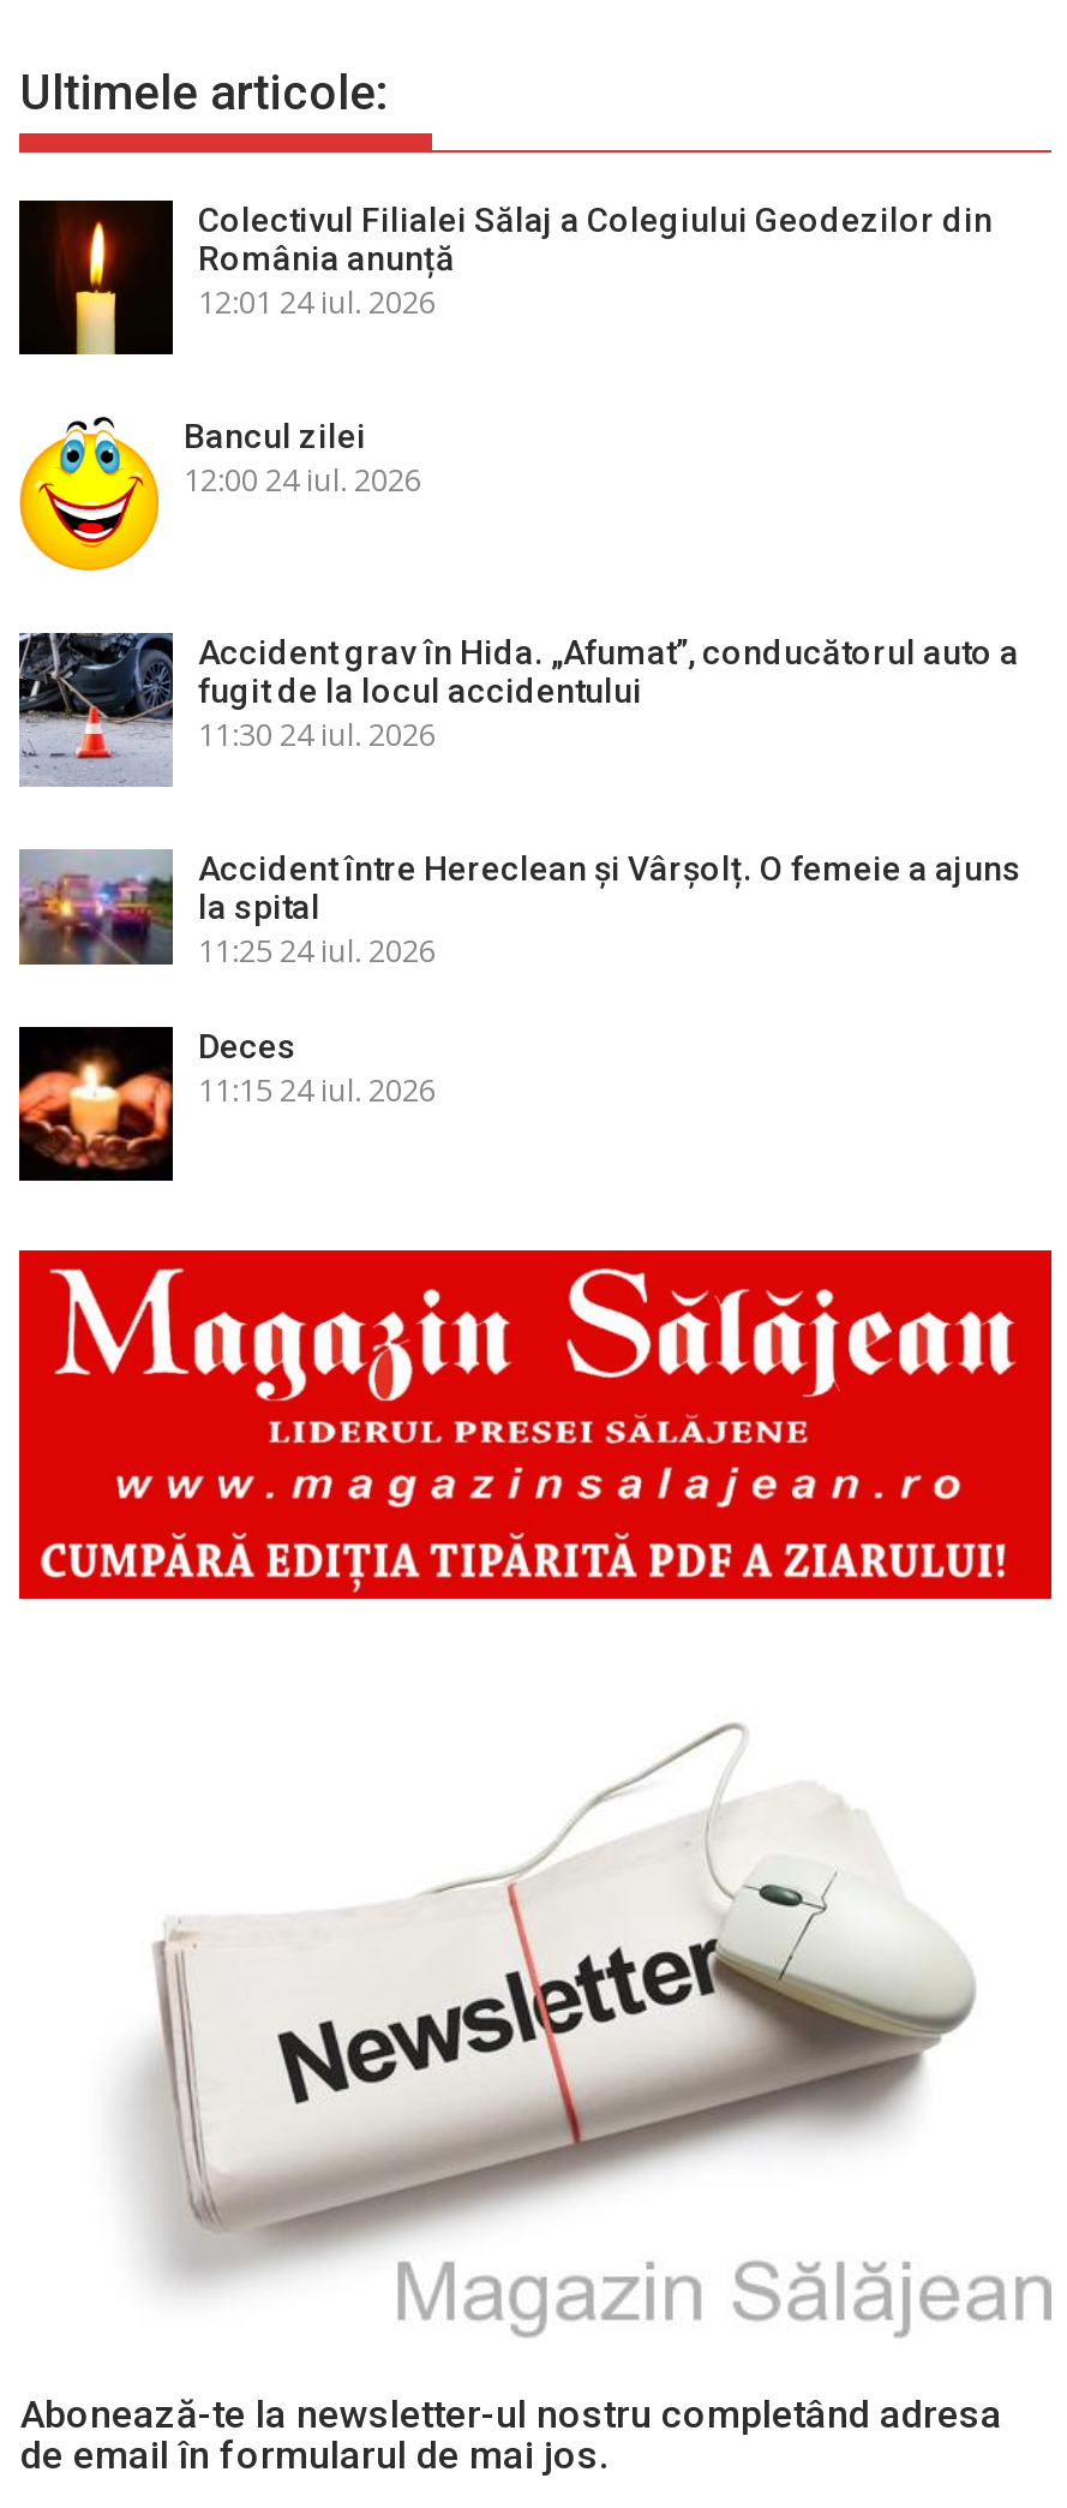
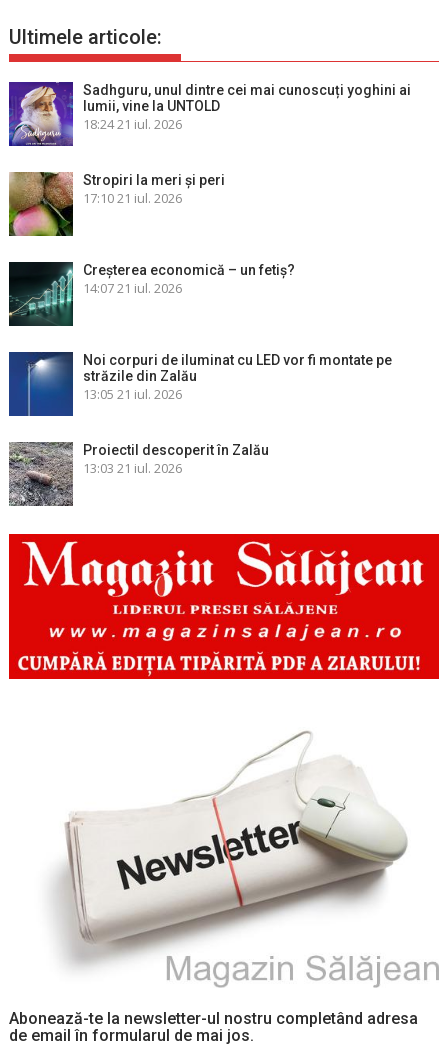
[17,199,993,358] [image] | Colectivul Filialei Sălaj a Colegiului Geodezilor din | România anunță | 12:01 24 iul. 2026 -> [8,81,411,147] [image] | Sadhguru, unul dintre cei mai cunoscuți yoghini ai | lumii, vine la UNTOLD | 18:24 21 iul. 2026
[17,417,421,574] [image] | Bancul zilei | 12:00 24 iul. 2026 -> [8,171,225,237] [image] | Stropiri la meri şi peri | 17:10 21 iul. 2026
[19,634,1019,788] [image] | Accident grav în Hida. „Afumat”, conducătorul auto a | fugit de la locul accidentului | 11:30 24 iul. 2026 -> [8,261,295,326] [image] | Creșterea economică – un fetiș? | 14:07 21 iul. 2026
[17,850,1021,973] [image] | Accident între Hereclean și Vârșolț. O femeie a ajuns | la spital | 11:25 24 iul. 2026 -> [8,351,392,417] [image] | Noi corpuri de iluminat cu LED vor fi montate pe | străzile din Zalău | 13:05 21 iul. 2026
[19,1026,436,1182] [image] | Deces | 11:15 24 iul. 2026 -> [8,441,269,506] [image] | Proiectil descoperit în Zalău | 13:03 21 iul. 2026

